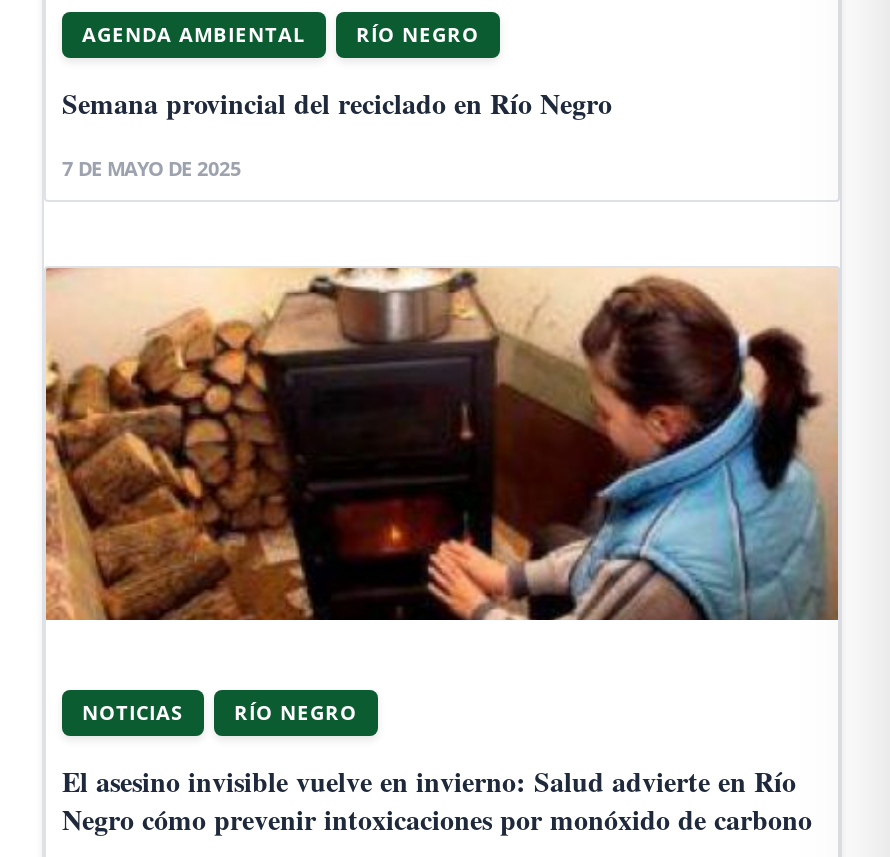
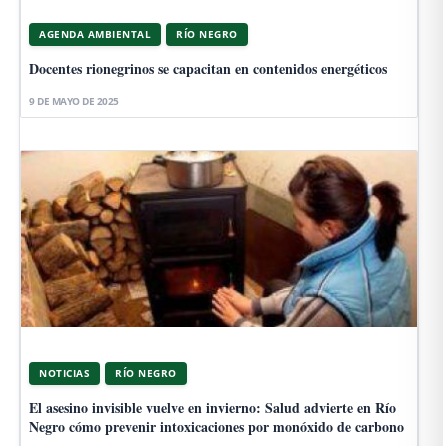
[62,81,612,123] Semana provincial del reciclado en Río Negro -> [29,58,387,79] Docentes rionegrinos se capacitan en contenidos energéticos
[62,153,241,181] 7 DE MAYO DE 2025 -> [29,94,118,108] 9 DE MAYO DE 2025

